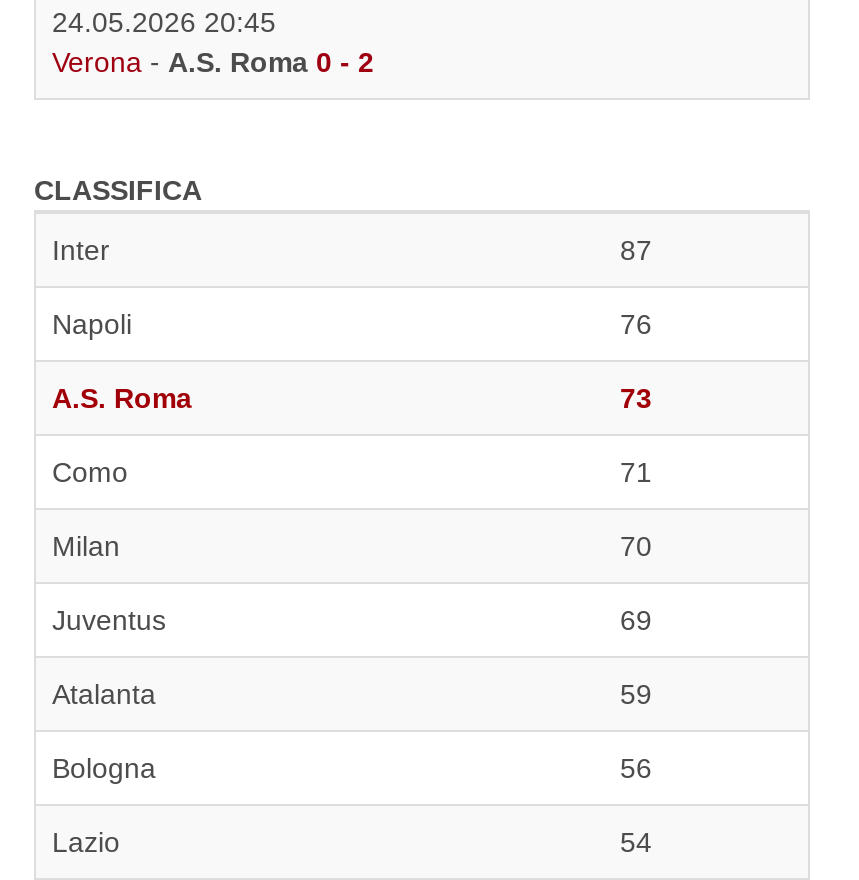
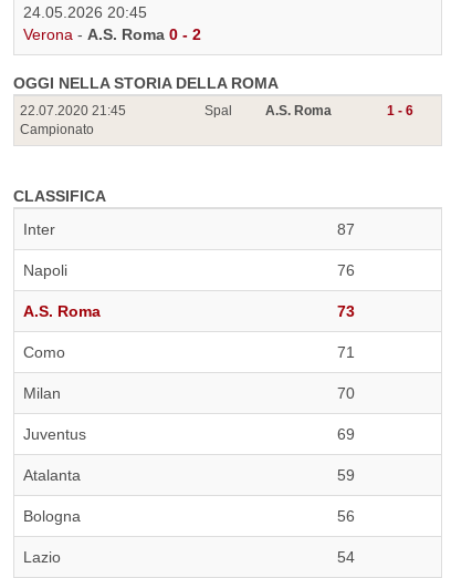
none -> [13,74,279,137] OGGI NELLA STORIA DELLA ROMA | 22.07.2020 21:45 | Campionato
none -> [204,103,413,118] Spal | A.S. Roma | 1 - 6

